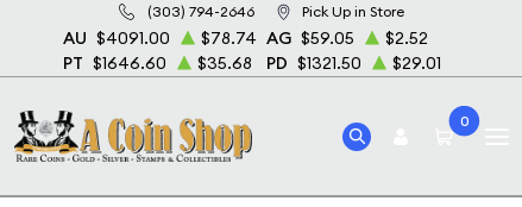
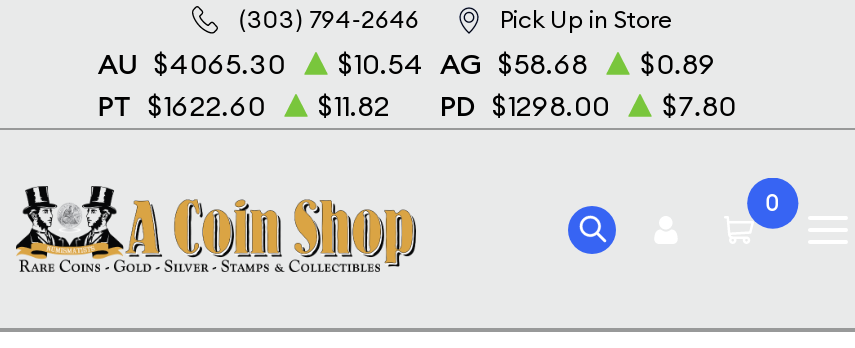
[63,27,170,48] AU $4091.00 -> [98,45,286,81] AU $4065.30
[201,27,354,48] $78.74 AG $59.05 -> [338,45,588,81] $10.54 AG $58.68
[385,27,428,48] $2.52 -> [640,45,716,81] $0.89
[63,52,166,73] PT $1646.60 -> [98,87,266,123] PT $1622.60
[197,52,252,73] $35.68 -> [318,87,390,123] $11.82
[266,52,361,73] PD $1321.50 -> [440,87,610,123] PD $1298.00
[393,52,441,73] $29.01 -> [662,87,736,123] $7.80

